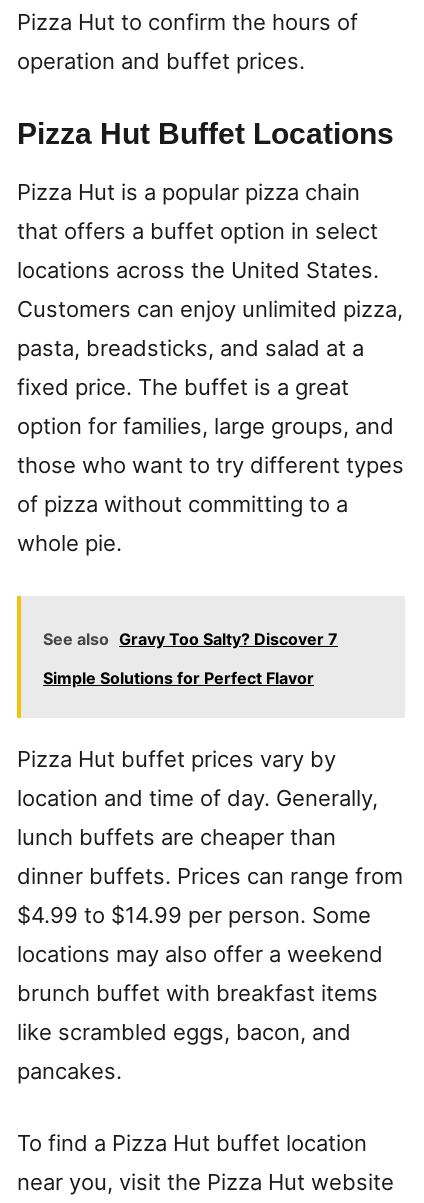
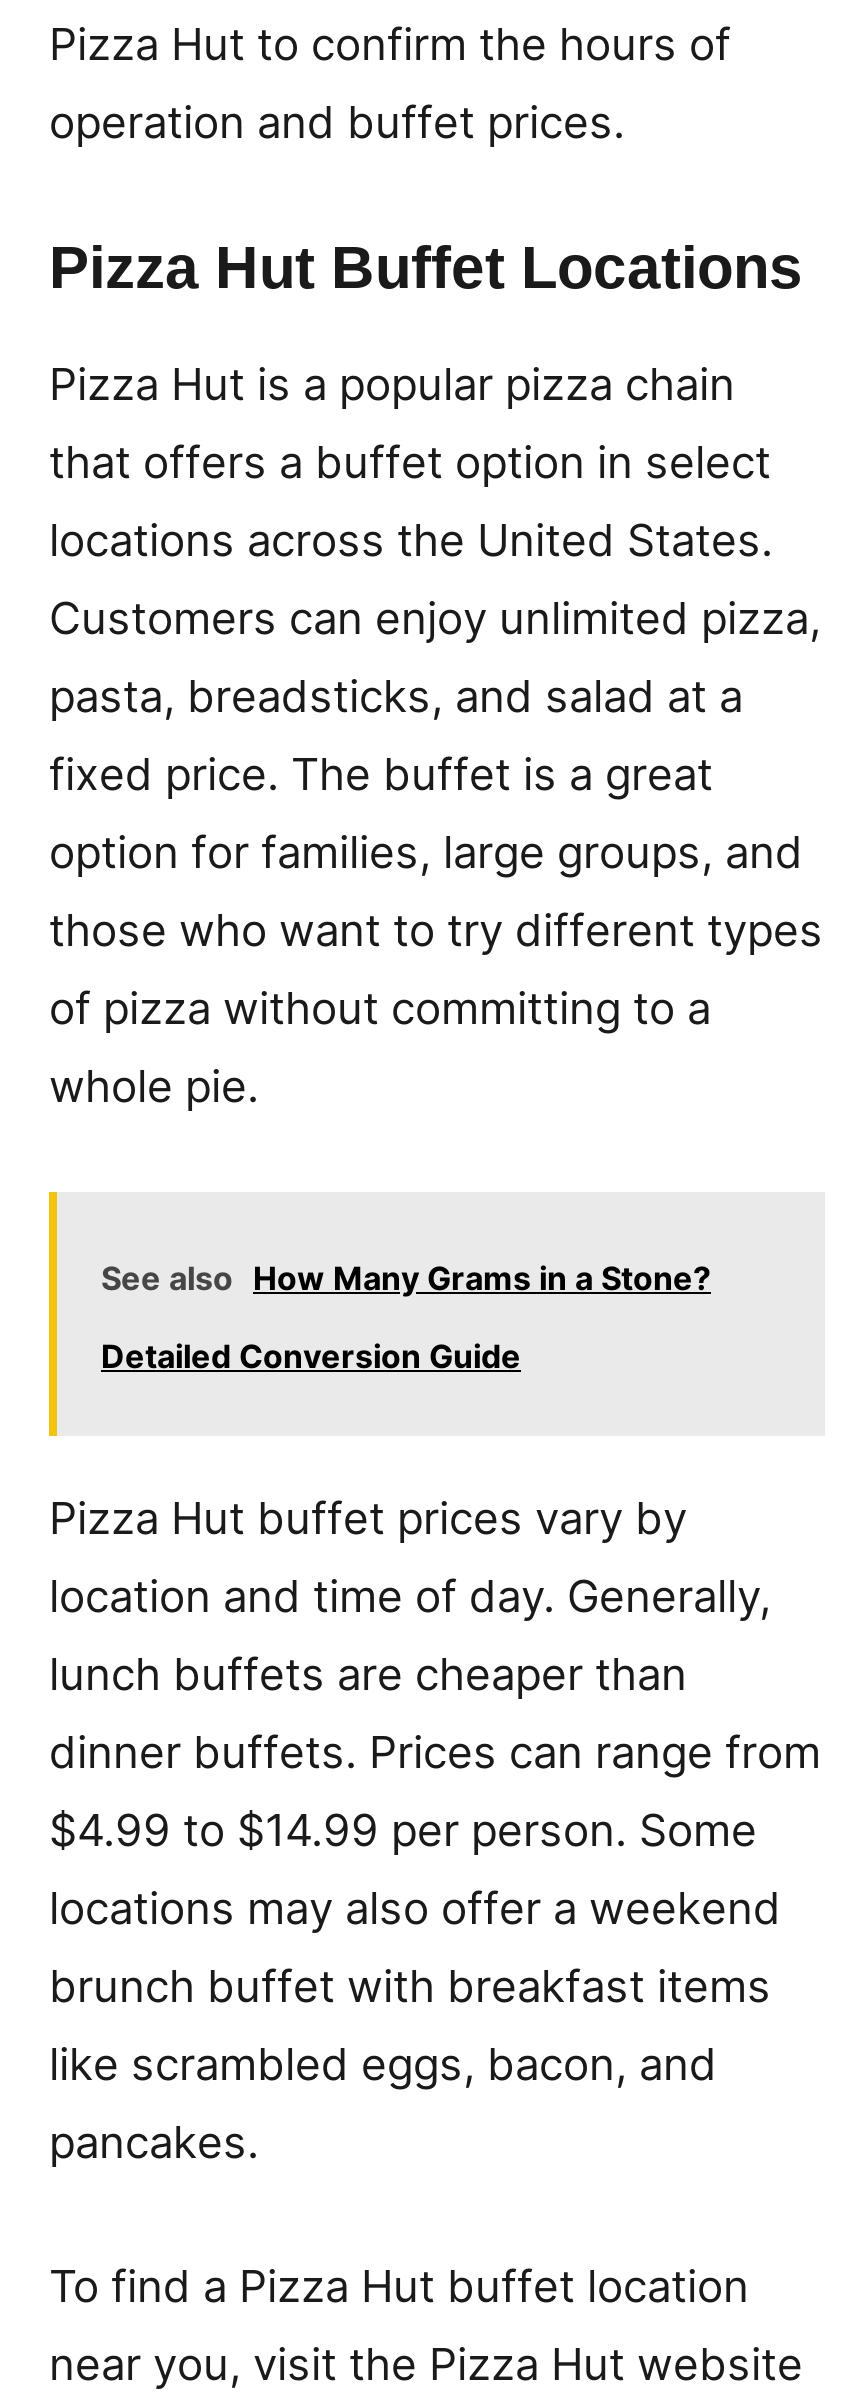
[43,629,338,649] See also Gravy Too Salty? Discover 7 -> [101,1258,711,1298] See also How Many Grams in a Stone?
[43,668,314,688] Simple Solutions for Perfect Flavor -> [101,1336,521,1376] Detailed Conversion Guide

